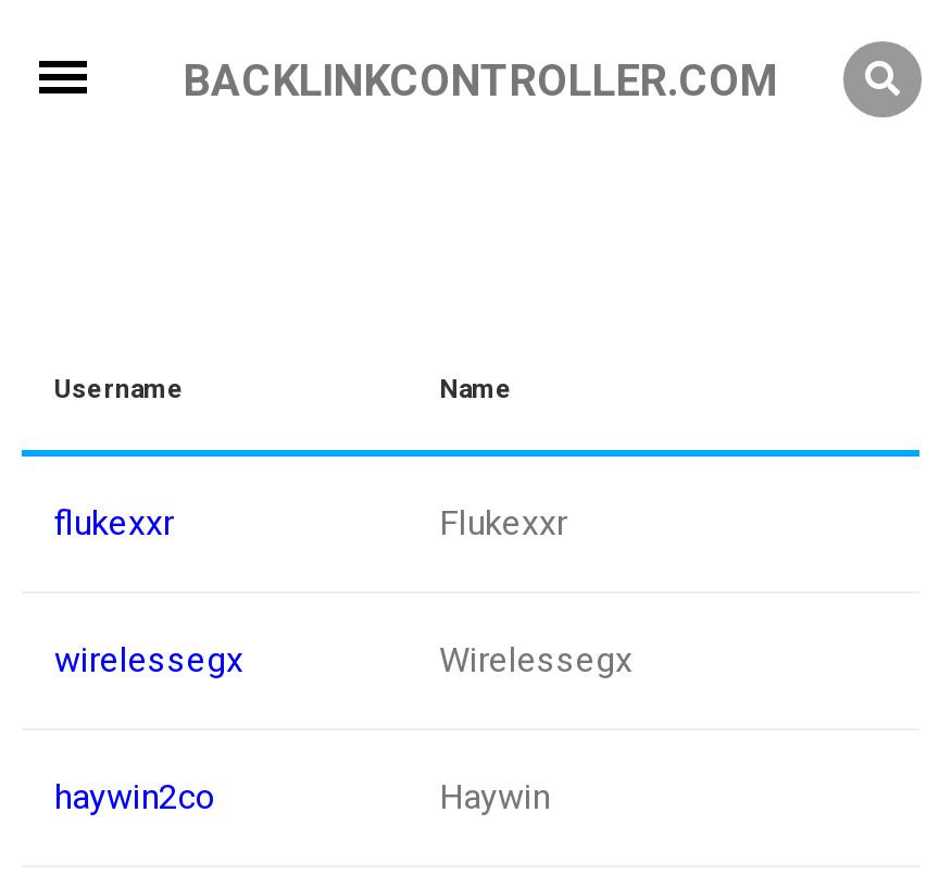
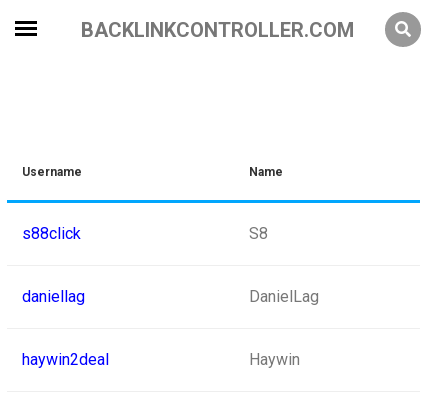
[54,502,567,543] flukexxr | Flukexxr -> [22,224,268,243] s88click | S8
[54,639,633,680] wirelessegx | Wirelessegx -> [22,287,319,306] daniellag | DanielLag
[54,776,215,817] haywin2co -> [22,350,109,369] haywin2deal

